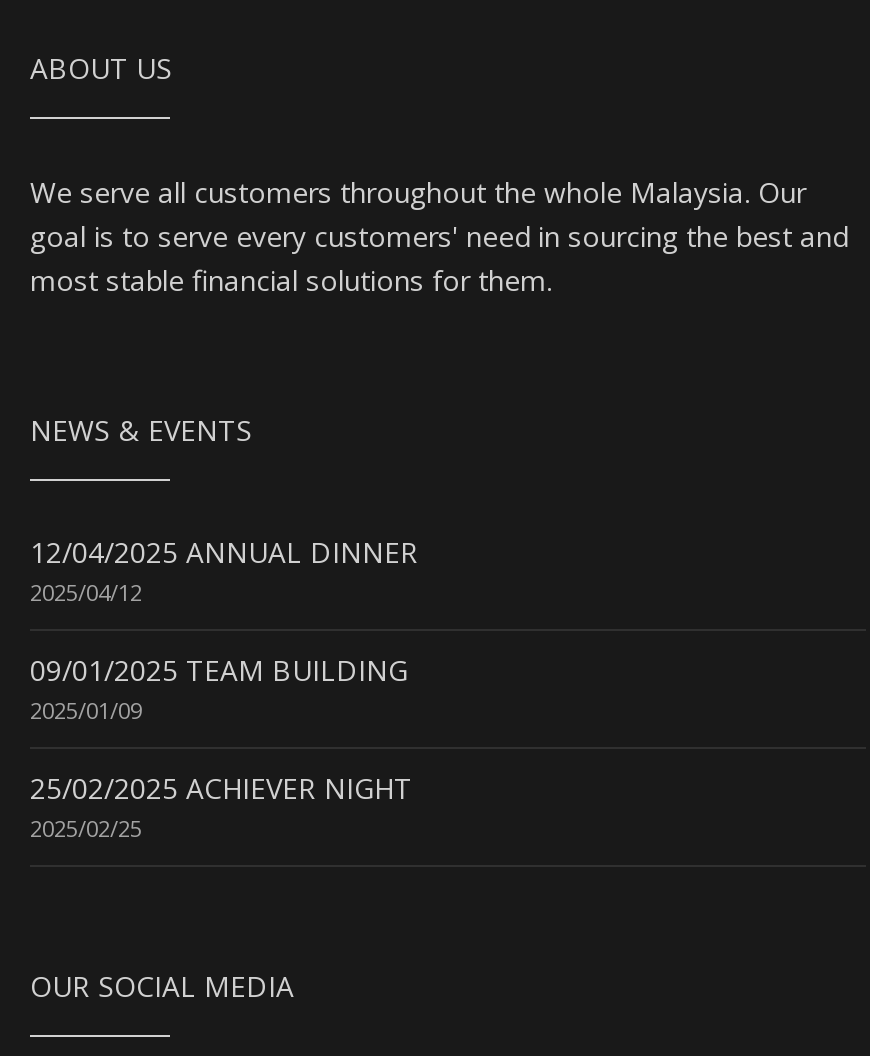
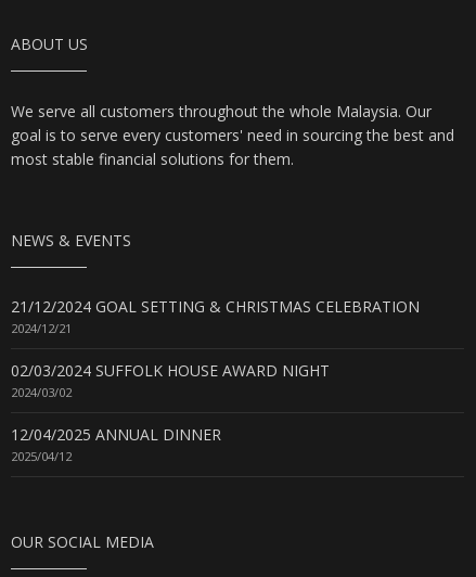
none -> [11,296,420,400] 21/12/2024 GOAL SETTING & CHRISTMAS CELEBRATION | 2024/12/21 | 02/03/2024 SUFFOLK HOUSE AWARD NIGHT | 2024/03/02
moved [30,533,418,607] -> [11,424,221,464]: 12/04/2025 ANNUAL DINNER | 2025/04/12
[30,651,412,843] 09/01/2025 TEAM BUILDING | 2025/01/09 | 25/02/2025 ACHIEVER NIGHT | 2025/02/25 -> none

